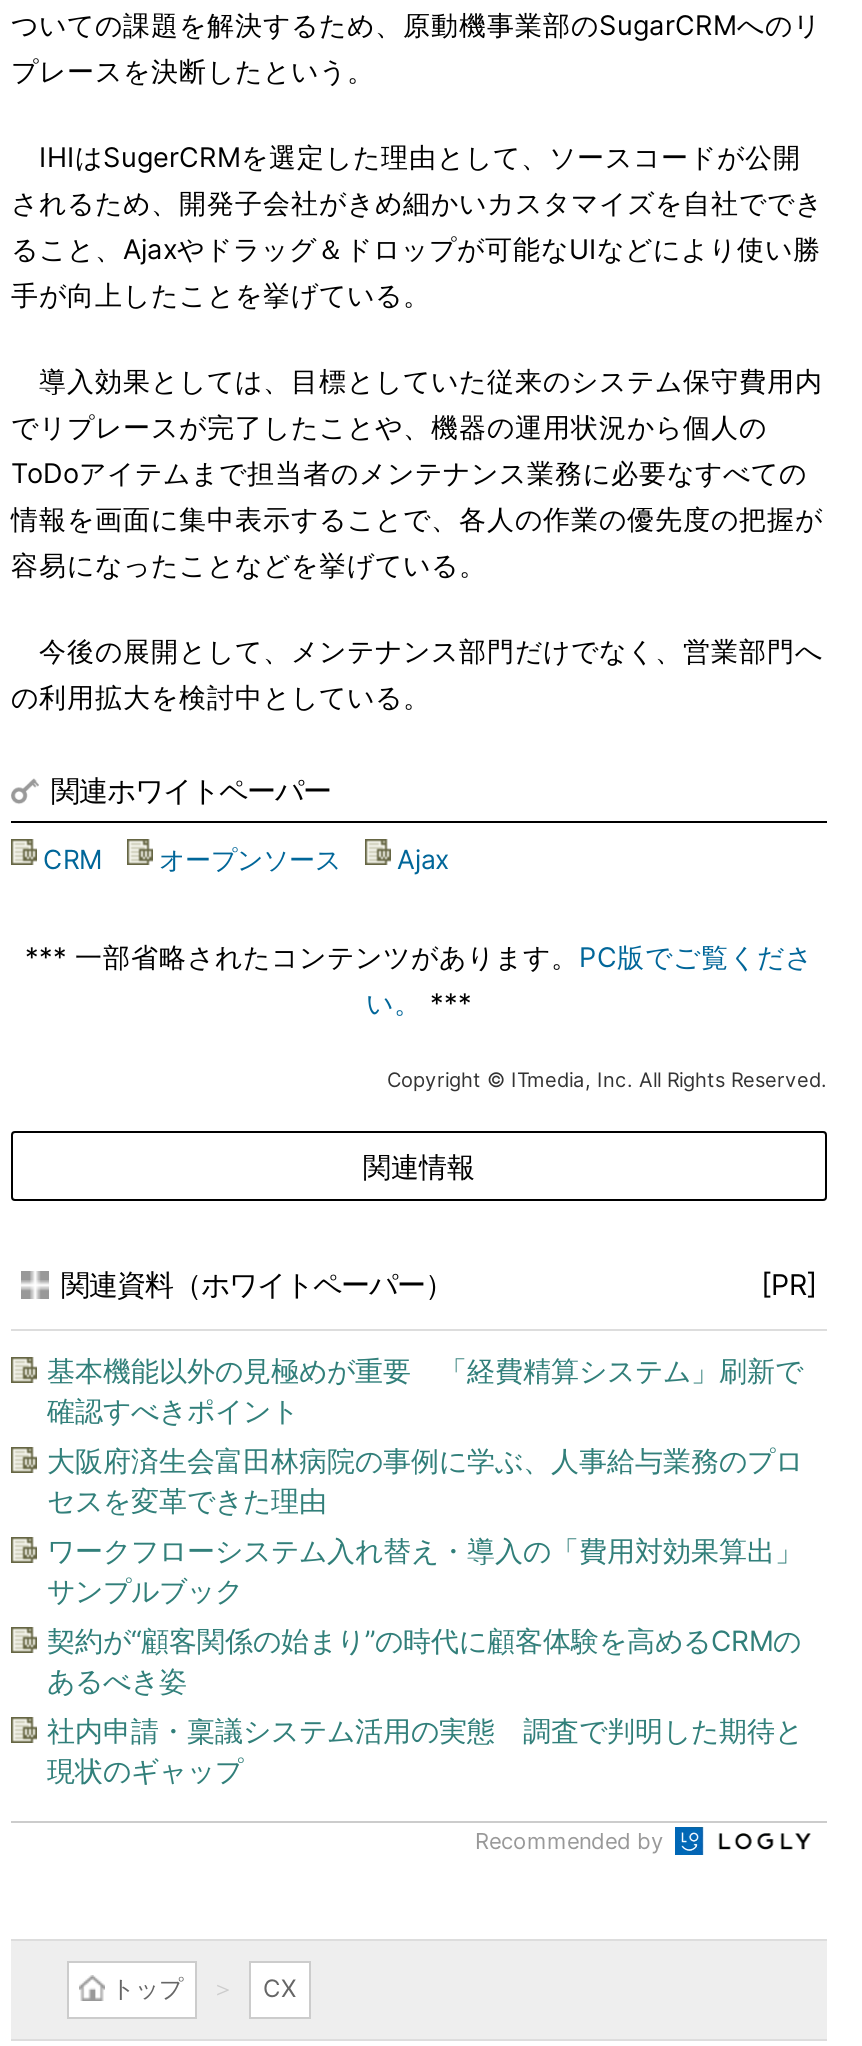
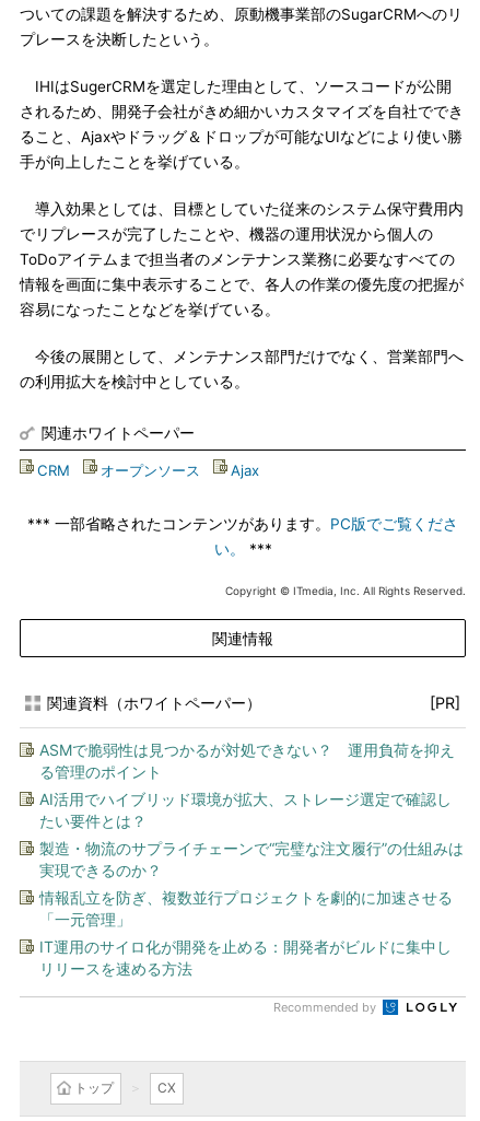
[47,1353,803,1427] 基本機能以外の見極めが重要 「経費精算システム」刷新で | 確認すべきポイント -> [39,740,455,781] ASMで脆弱性は見つかるが対処できない？ 運用負荷を抑え | る管理のポイント
[47,1443,803,1517] 大阪府済生会富田林病院の事例に学ぶ、人事給与業務のプロ | セスを変革できた理由 -> [39,790,452,830] AI活用でハイブリッド環境が拡大、ストレージ選定で確認し | たい要件とは？
[47,1533,803,1607] ワークフローシステム入れ替え・導入の「費用対効果算出」 | サンプルブック -> [39,839,464,879] 製造・物流のサプライチェーンで“完璧な注文履行”の仕組みは | 実現できるのか？
[47,1623,801,1697] 契約が“顧客関係の始まり”の時代に顧客体験を高めるCRMの | あるべき姿 -> [39,888,453,929] 情報乱立を防ぎ、複数並行プロジェクトを劇的に加速させる | 「一元管理」
[47,1713,803,1787] 社内申請・稟議システム活用の実態 調査で判明した期待と | 現状のギャップ -> [39,937,452,978] IT運用のサイロ化が開発を止める：開発者がビルドに集中し | リリースを速める方法

